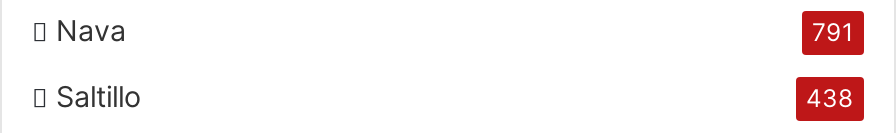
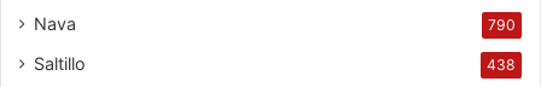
[812,18,854,48] 791 -> [488,16,516,34] 790

